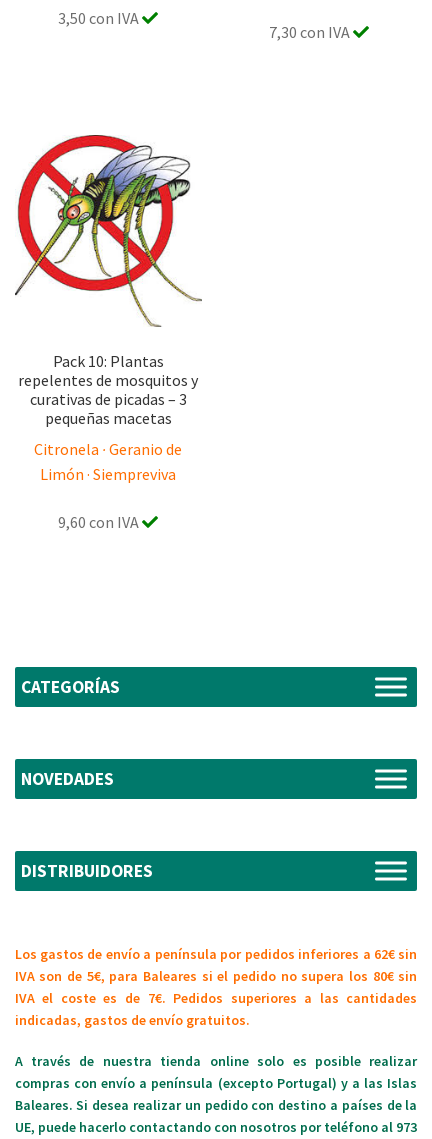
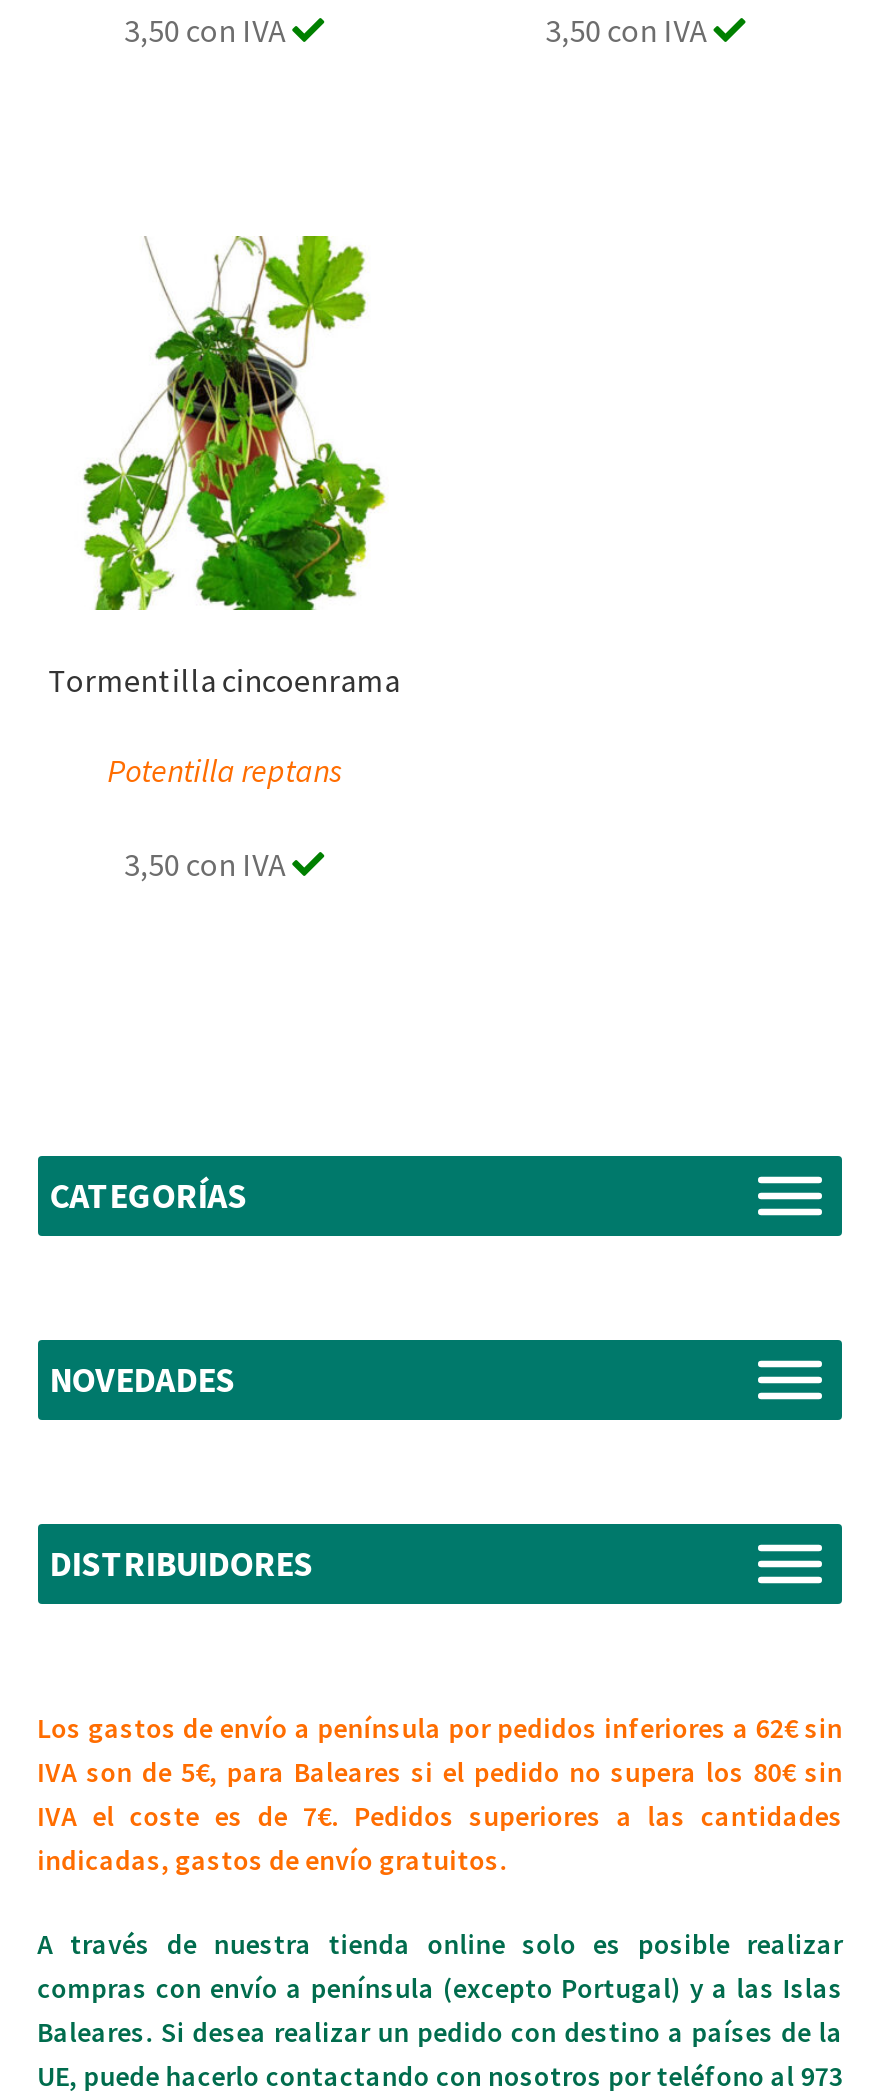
[269,22,353,42] 7,30 con IVA -> [545,10,713,50] 3,50 con IVA
[14,134,202,326] [image] -> [44,234,386,548] [image]
[18,351,198,428] Pack 10: Plantas | repelentes de mosquitos y | curativas de picadas – 3 | pequeñas macetas -> [48,660,400,700] Tormentilla cincoenrama
[34,439,182,484] Citronela · Geranio de | Limón · Siempreviva -> [107,750,341,790] Potentilla reptans
[58,512,142,532] 9,60 con IVA -> [124,845,292,885] 3,50 con IVA

